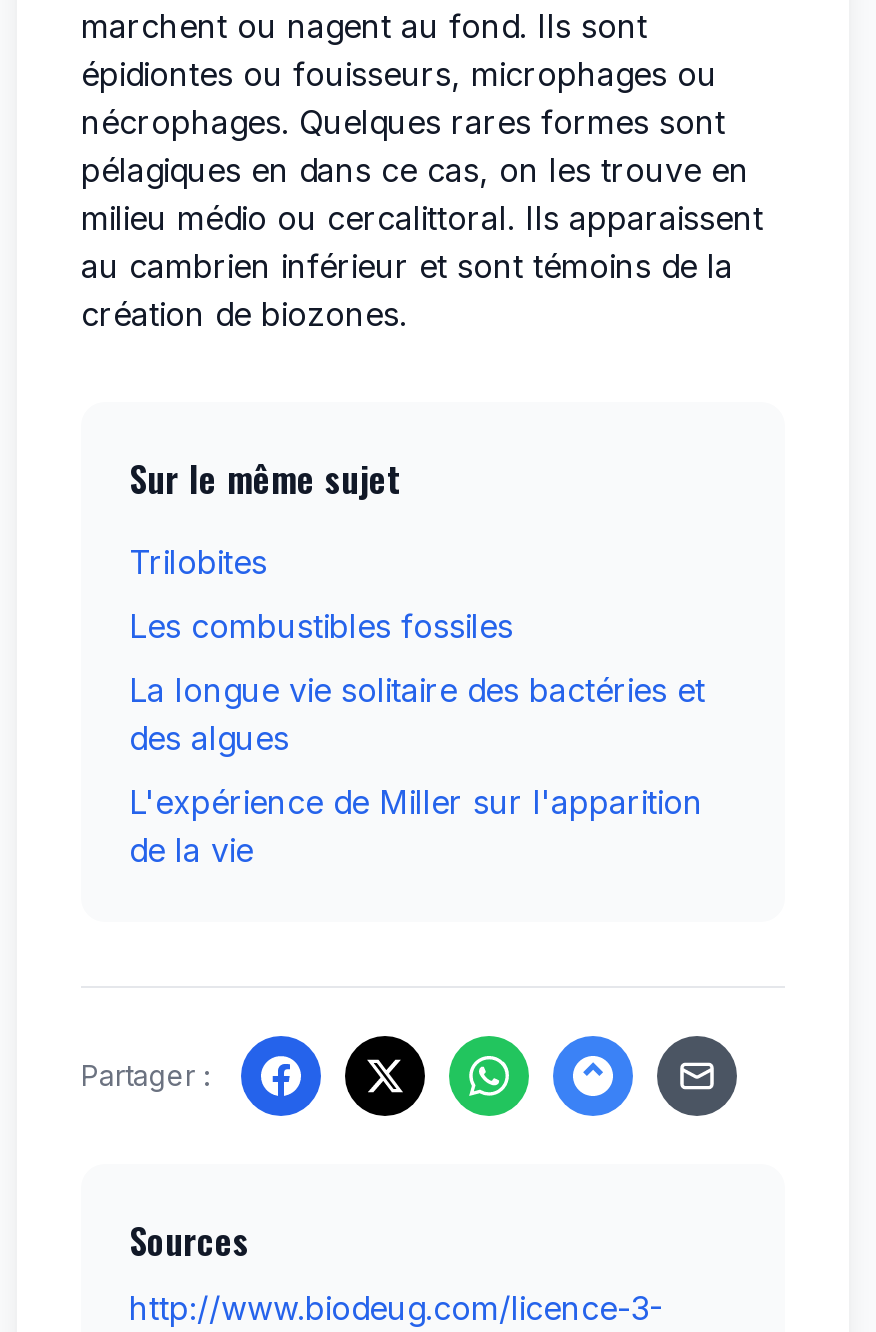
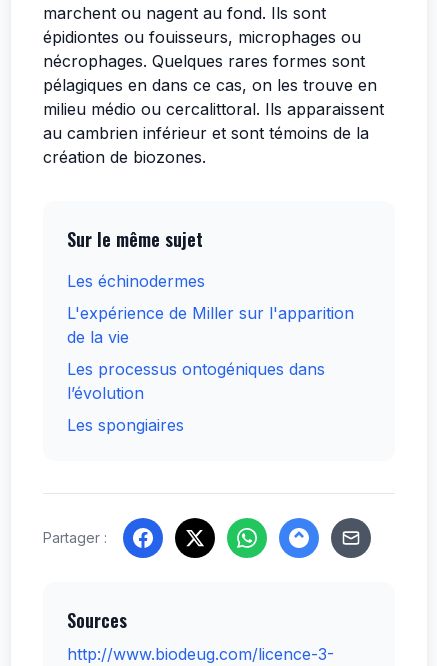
[129,542,705,758] Trilobites | Les combustibles fossiles | La longue vie solitaire des bactéries et | des algues -> [67,271,205,291] Les échinodermes
moved [129,782,703,870] -> [67,303,354,347]: L'expérience de Miller sur l'apparition | de la vie
none -> [67,359,325,435] Les processus ontogéniques dans | l’évolution | Les spongiaires

